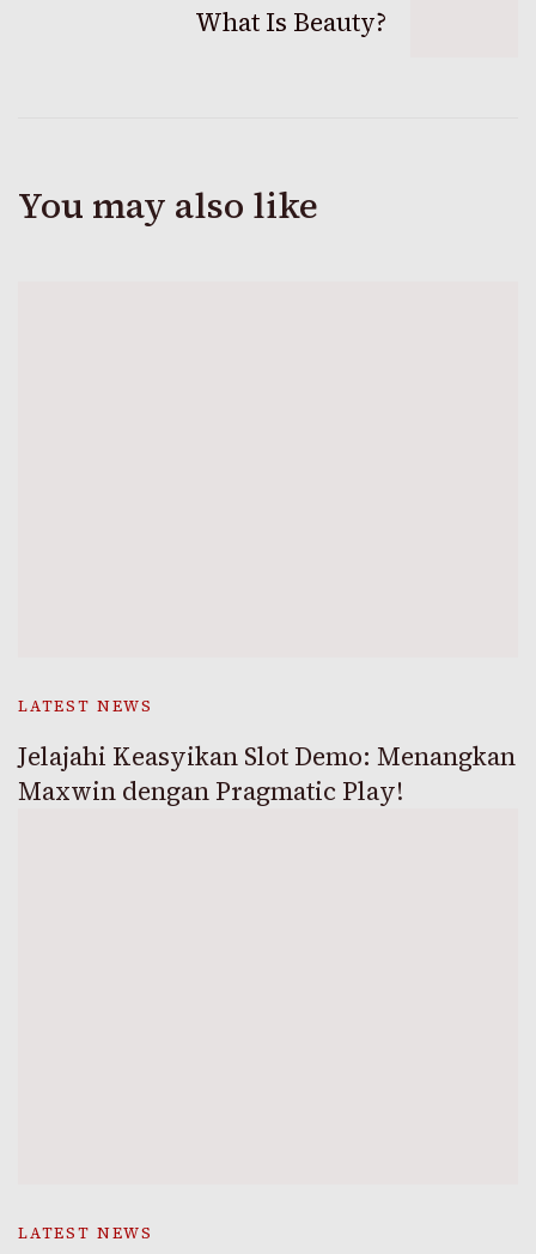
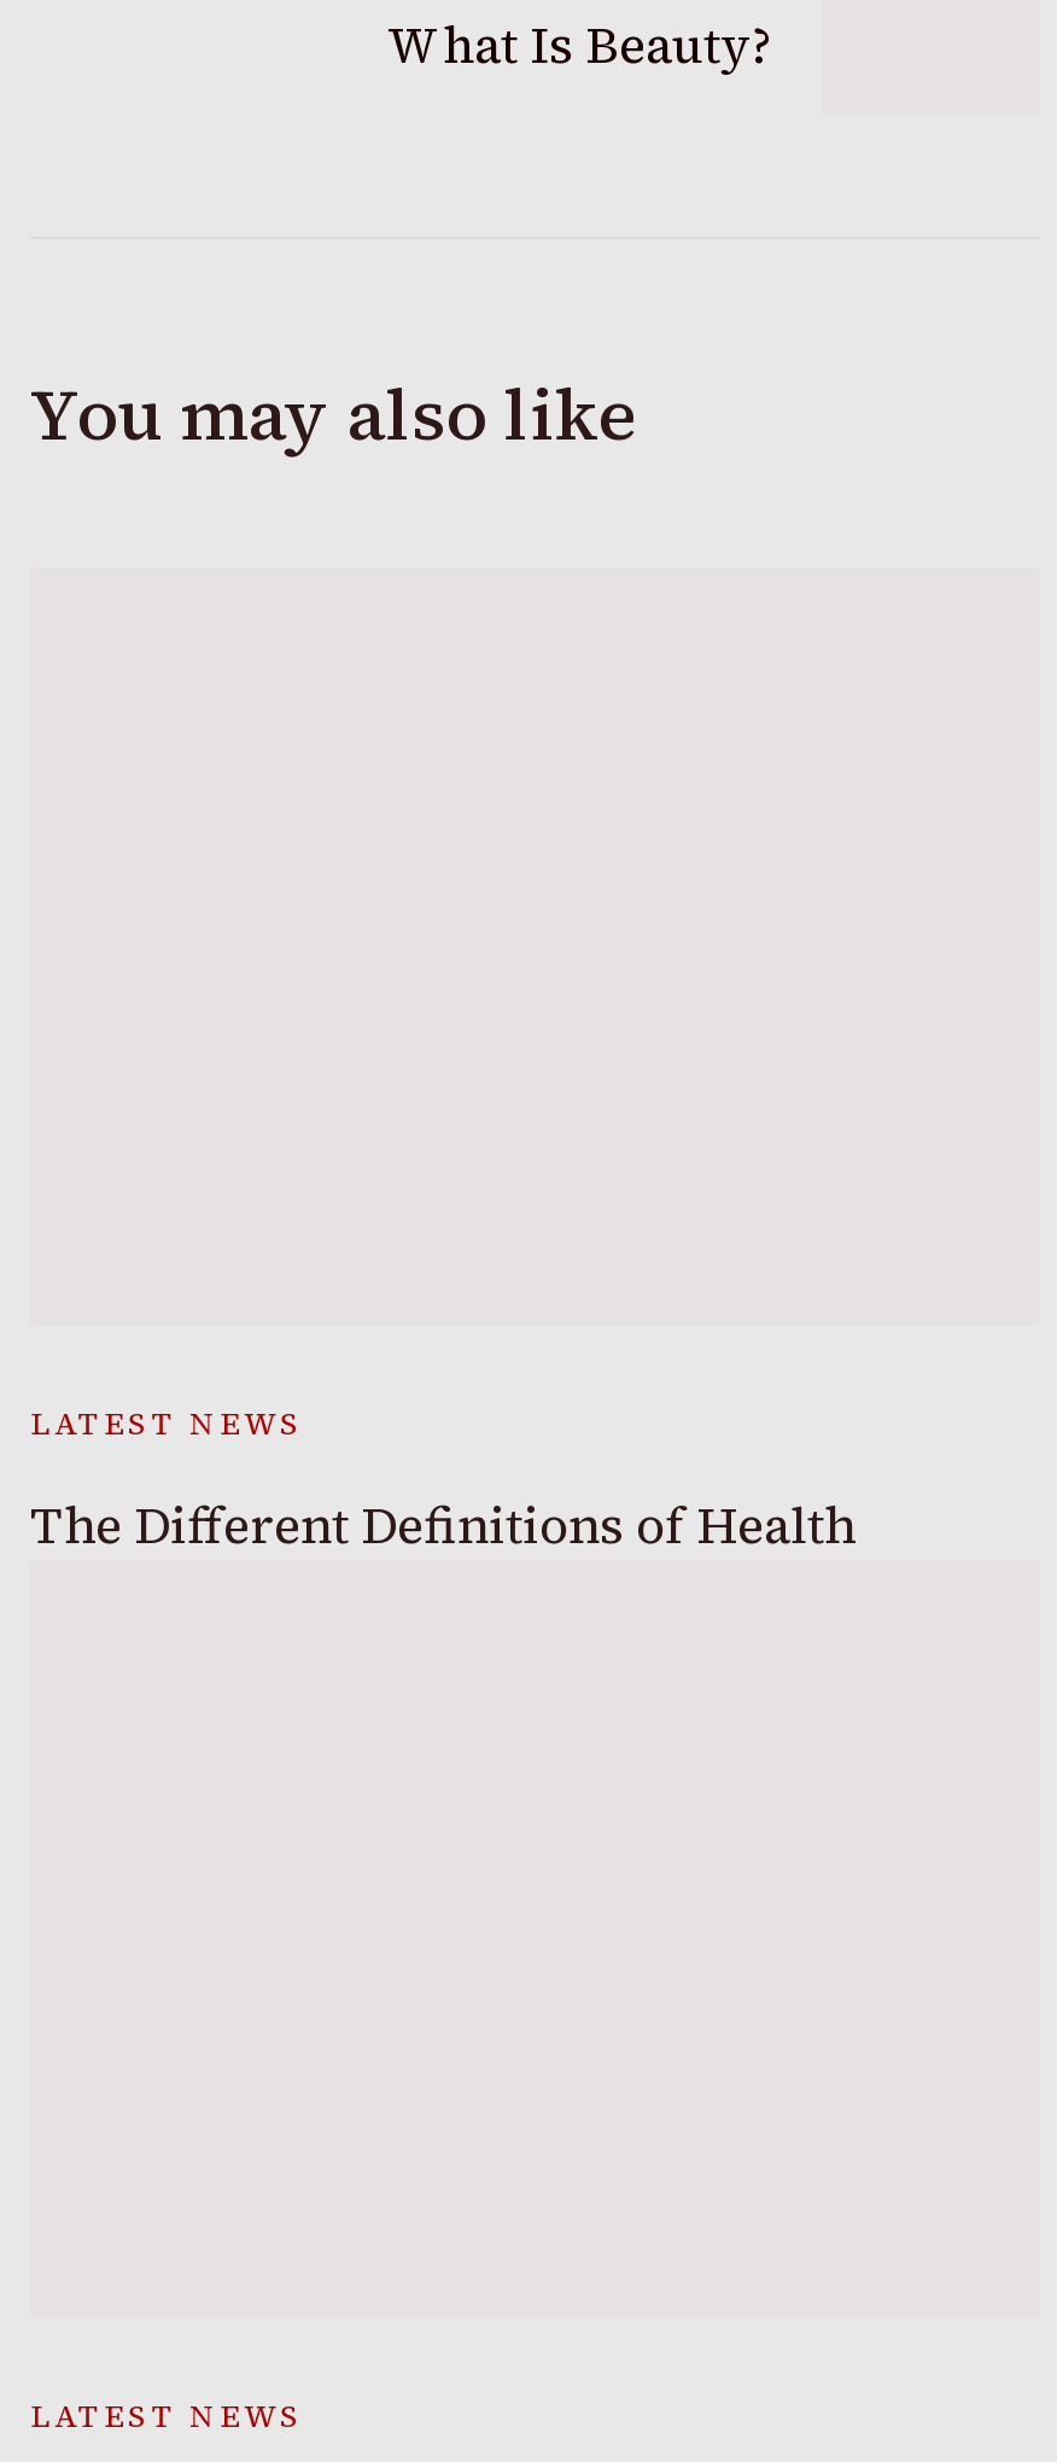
[18,739,516,808] Jelajahi Keasyikan Slot Demo: Menangkan | Maxwin dengan Pragmatic Play! -> [30,1490,855,1560] The Different Definitions of Health

